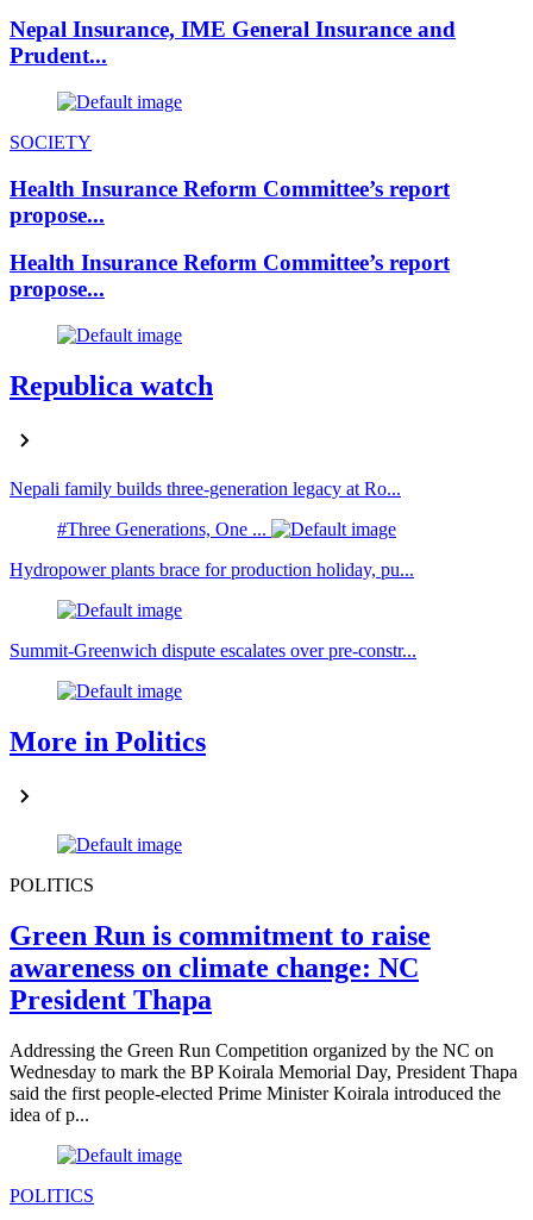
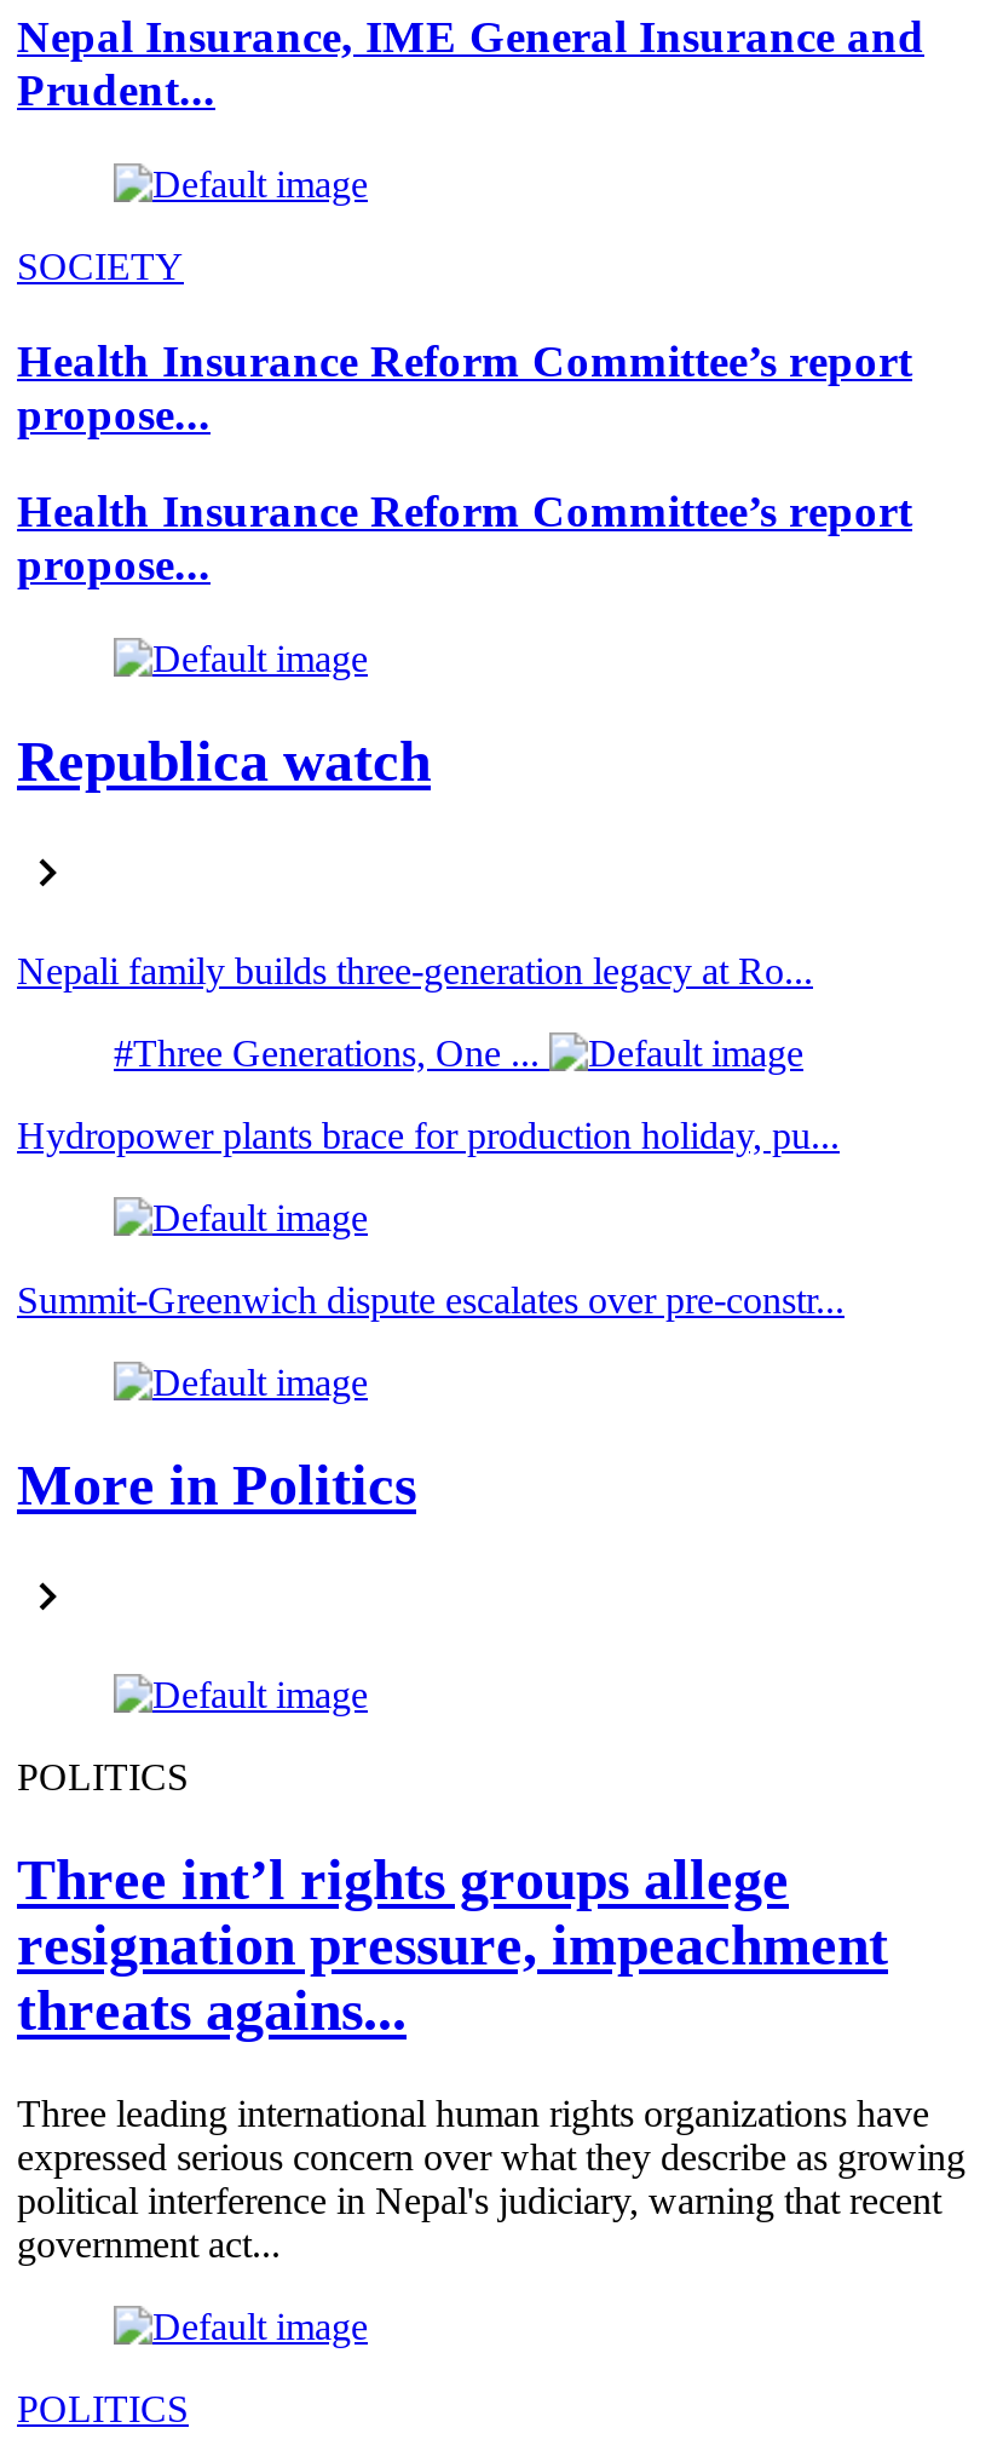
[10,920,431,1015] Green Run is commitment to raise | awareness on climate change: NC | President Thapa -> [17,1847,888,2041] Three int’l rights groups allege | resignation pressure, impeachment | threats agains...
[10,1040,518,1124] Addressing the Green Run Competition organized by the NC on | Wednesday to mark the BP Koirala Memorial Day, President Thapa | said the first people-elected Prime Minister Koirala introduced the | idea of p... -> [17,2092,965,2263] Three leading international human rights organizations have | expressed serious concern over what they describe as growing | political interference in Nepal's judiciary, warning that recent | government act...

